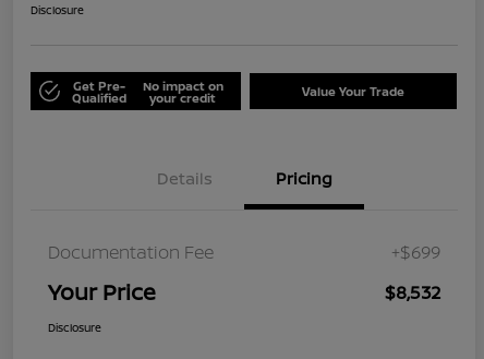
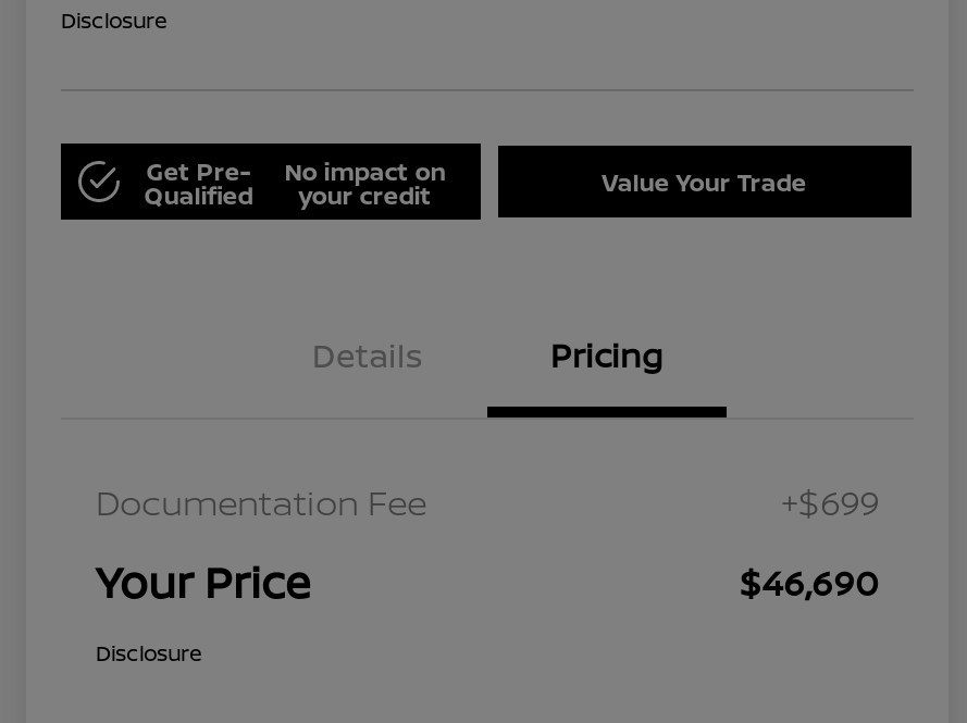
[385,281,440,305] $8,532 -> [740,559,879,607] $46,690

